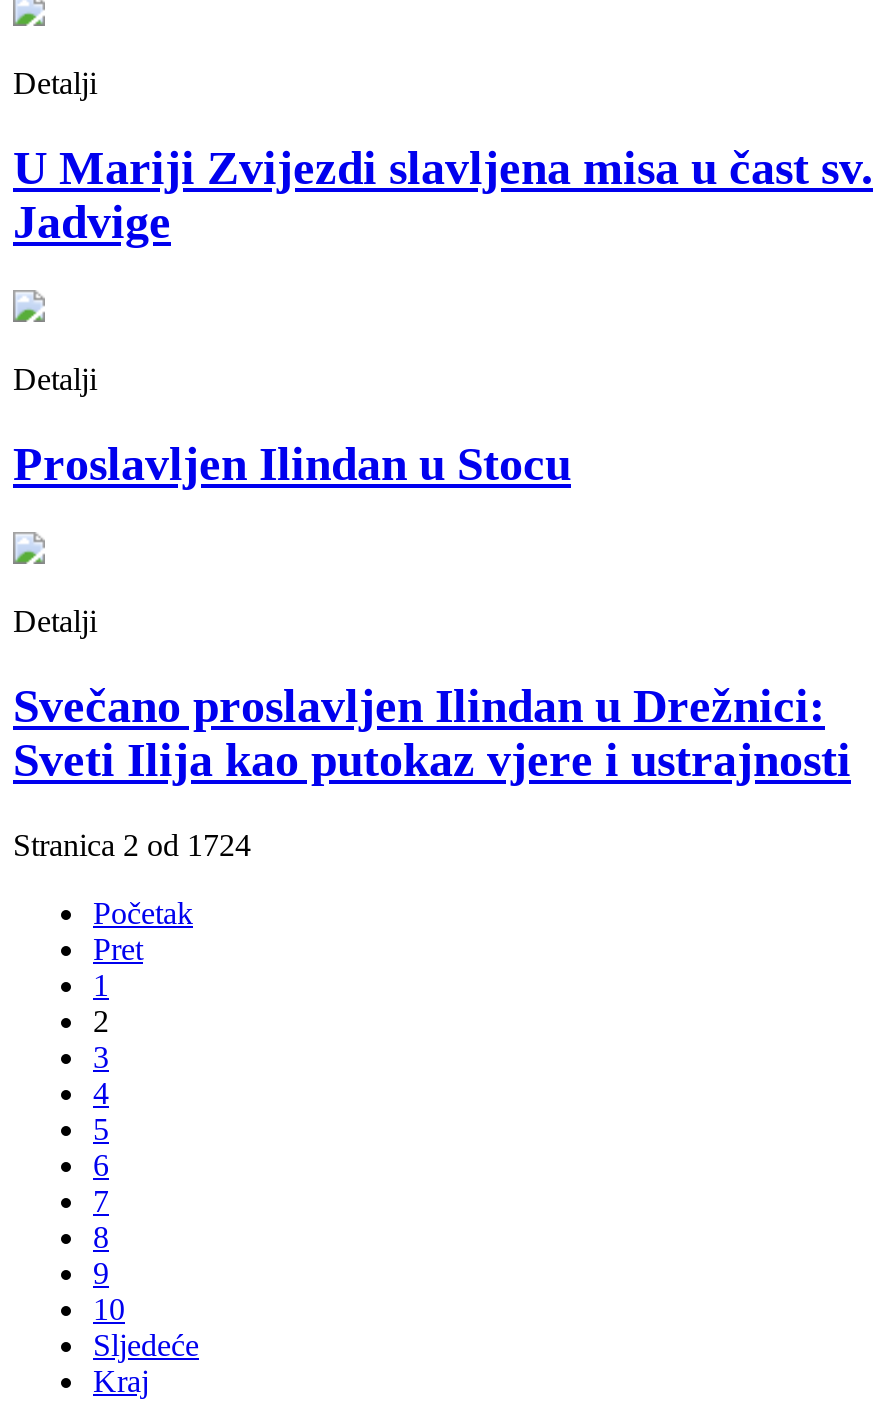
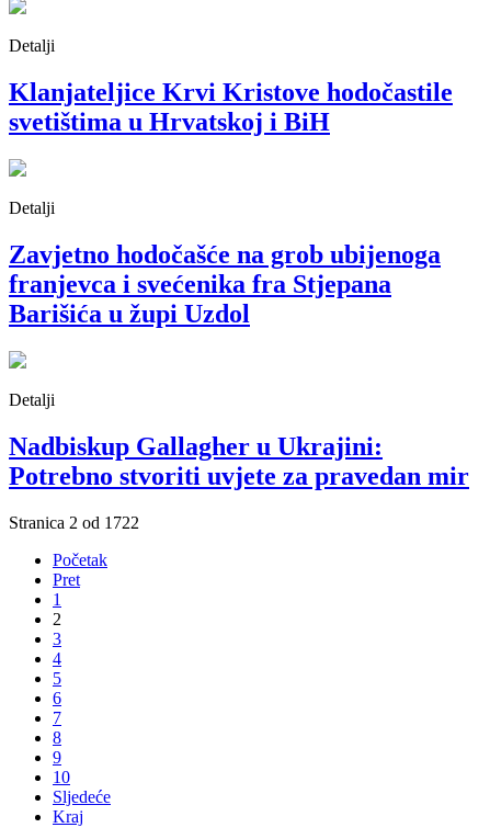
[13,142,873,248] U Mariji Zvijezdi slavljena misa u čast sv. | Jadvige -> [9,78,453,136] Klanjateljice Krvi Kristove hodočastile | svetištima u Hrvatskoj i BiH
[13,438,571,490] Proslavljen Ilindan u Stocu -> [9,240,441,328] Zavjetno hodočašće na grob ubijenoga | franjevca i svećenika fra Stjepana | Barišića u župi Uzdol
[13,680,851,786] Svečano proslavljen Ilindan u Drežnici: | Sveti Ilija kao putokaz vjere i ustrajnosti -> [9,432,469,490] Nadbiskup Gallagher u Ukrajini: | Potrebno stvoriti uvjete za pravedan mir
[13,828,251,862] Stranica 2 od 1724 -> [9,513,139,532] Stranica 2 od 1722

